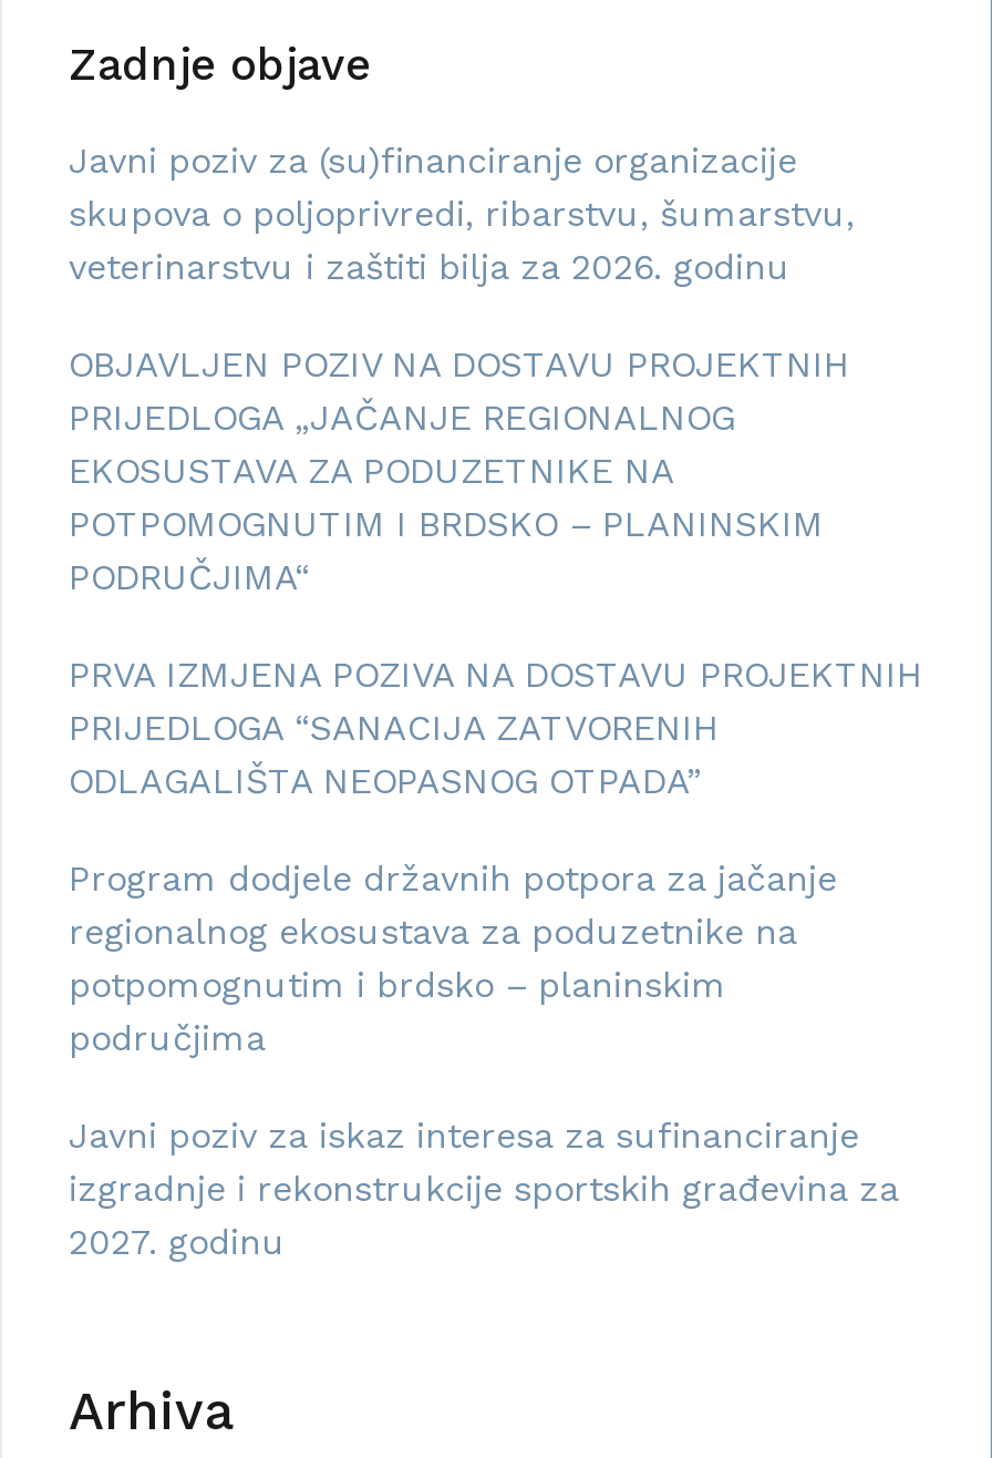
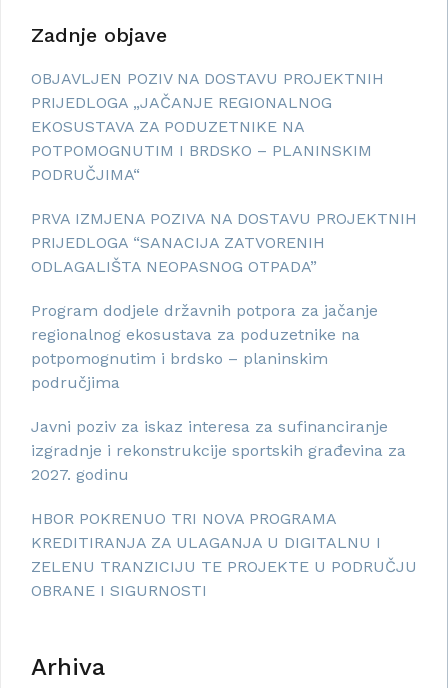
[69,140,855,289] Javni poziv za (su)financiranje organizacije | skupova o poljoprivredi, ribarstvu, šumarstvu, | veterinarstvu i zaštiti bilja za 2026. godinu -> none
moved [69,344,923,1264] -> [31,69,417,484]: OBJAVLJEN POZIV NA DOSTAVU PROJEKTNIH | PRIJEDLOGA „JAČANJE REGIONALNOG | EKOSUSTAVA ZA PODUZETNIKE NA | ... | izgradnje i rekonstrukcije sportskih građevina za | 2027. godinu
none -> [31,509,417,600] HBOR POKRENUO TRI NOVA PROGRAMA | KREDITIRANJA ZA ULAGANJA U DIGITALNU I | ZELENU TRANZICIJU TE PROJEKTE U PODRUČJU | OBRANE I SIGURNOSTI

